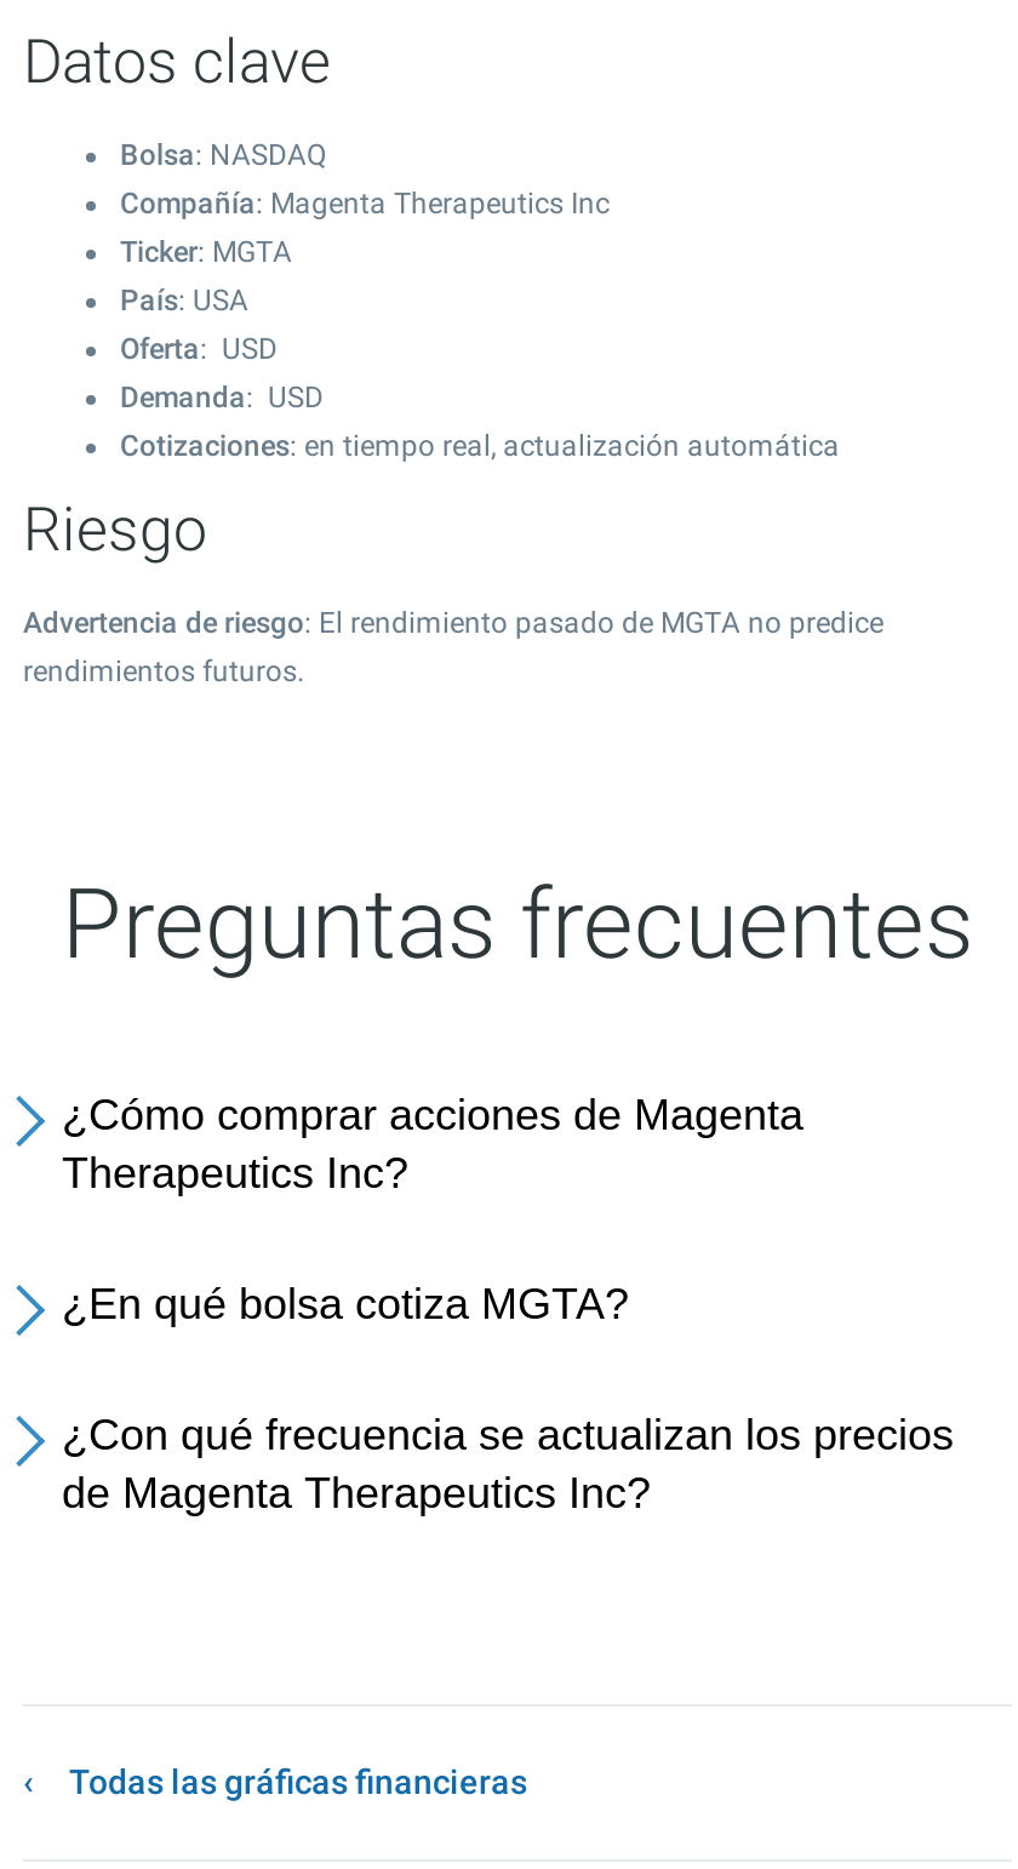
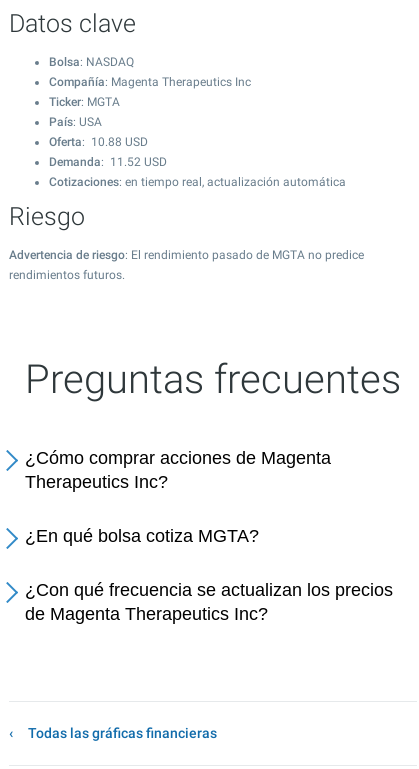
[120,332,324,415] Oferta: USD | Demanda: USD -> [49,135,167,169] Oferta: 10.88 USD | Demanda: 11.52 USD

